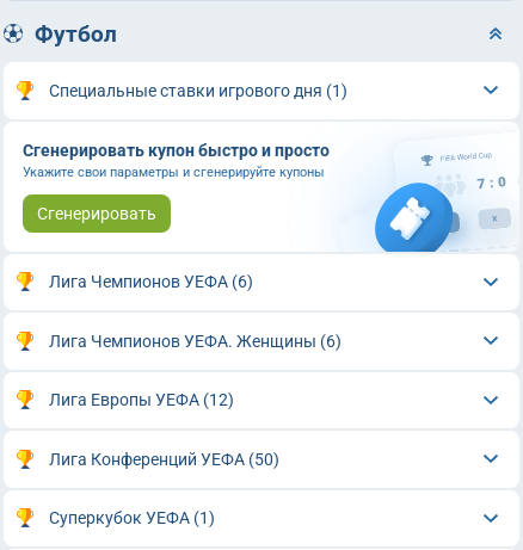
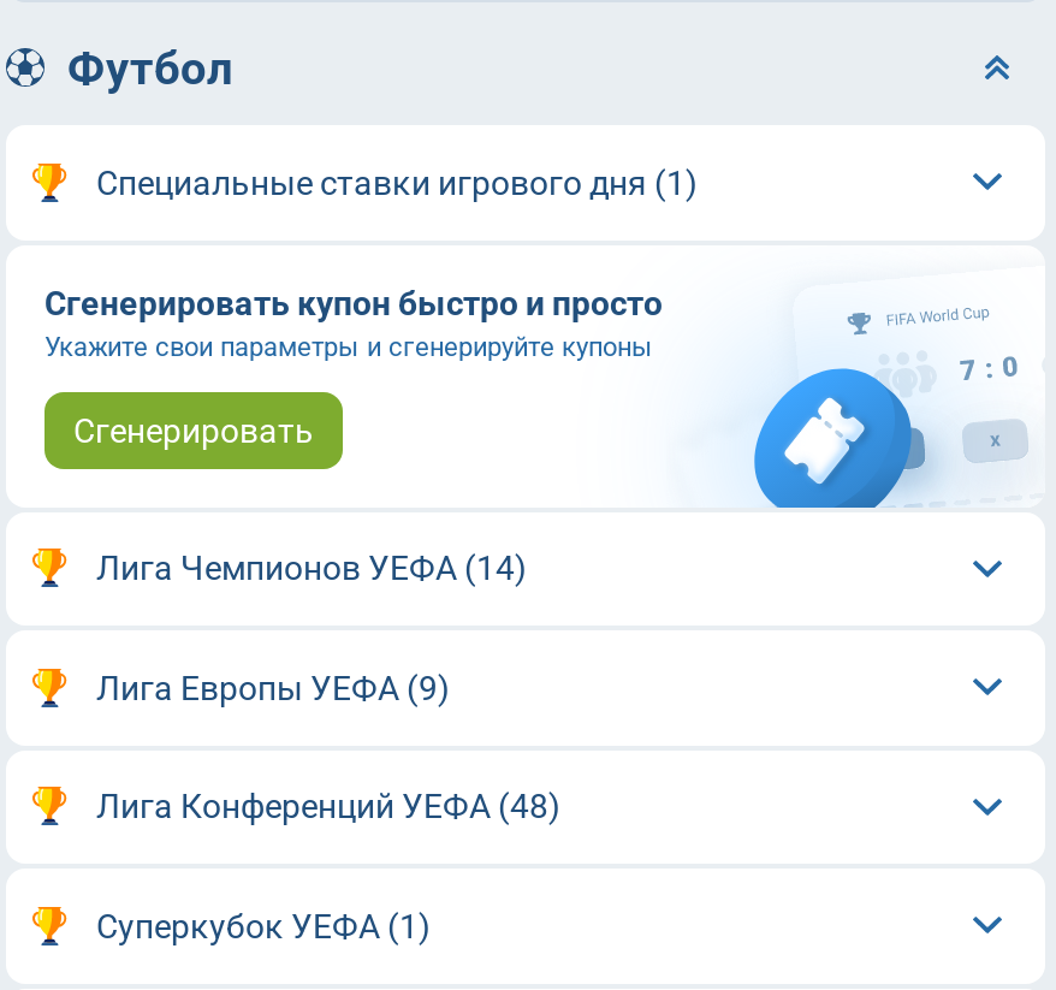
[48,272,341,469] Лига Чемпионов УЕФА (6) | Лига Чемпионов УЕФА. Женщины (6) | Лига Европы УЕФА (12) | Лига Конференций УЕФА (50) -> [96,549,560,826] Лига Чемпионов УЕФА (14) | Лига Европы УЕФА (9) | Лига Конференций УЕФА (48)

